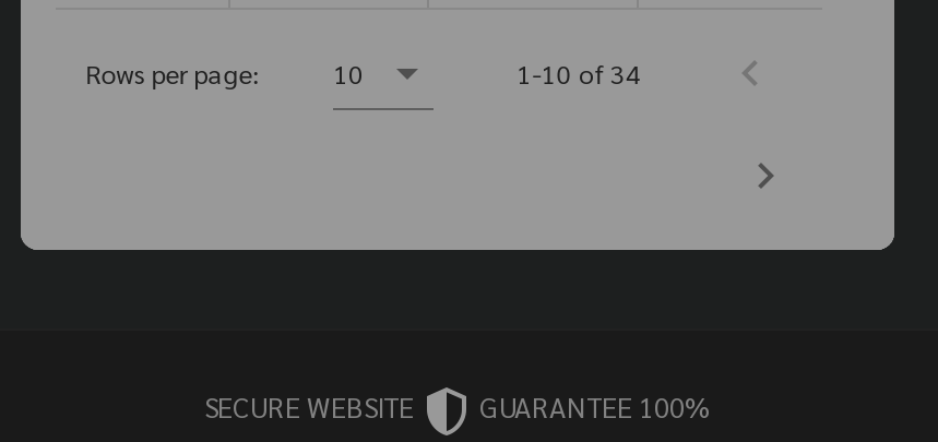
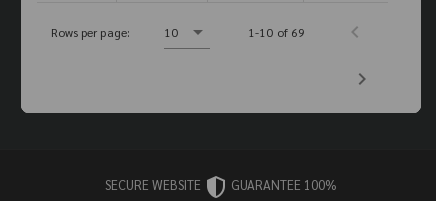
[517,55,641,90] 1-10 of 34 -> [248,24,305,40] 1-10 of 69

